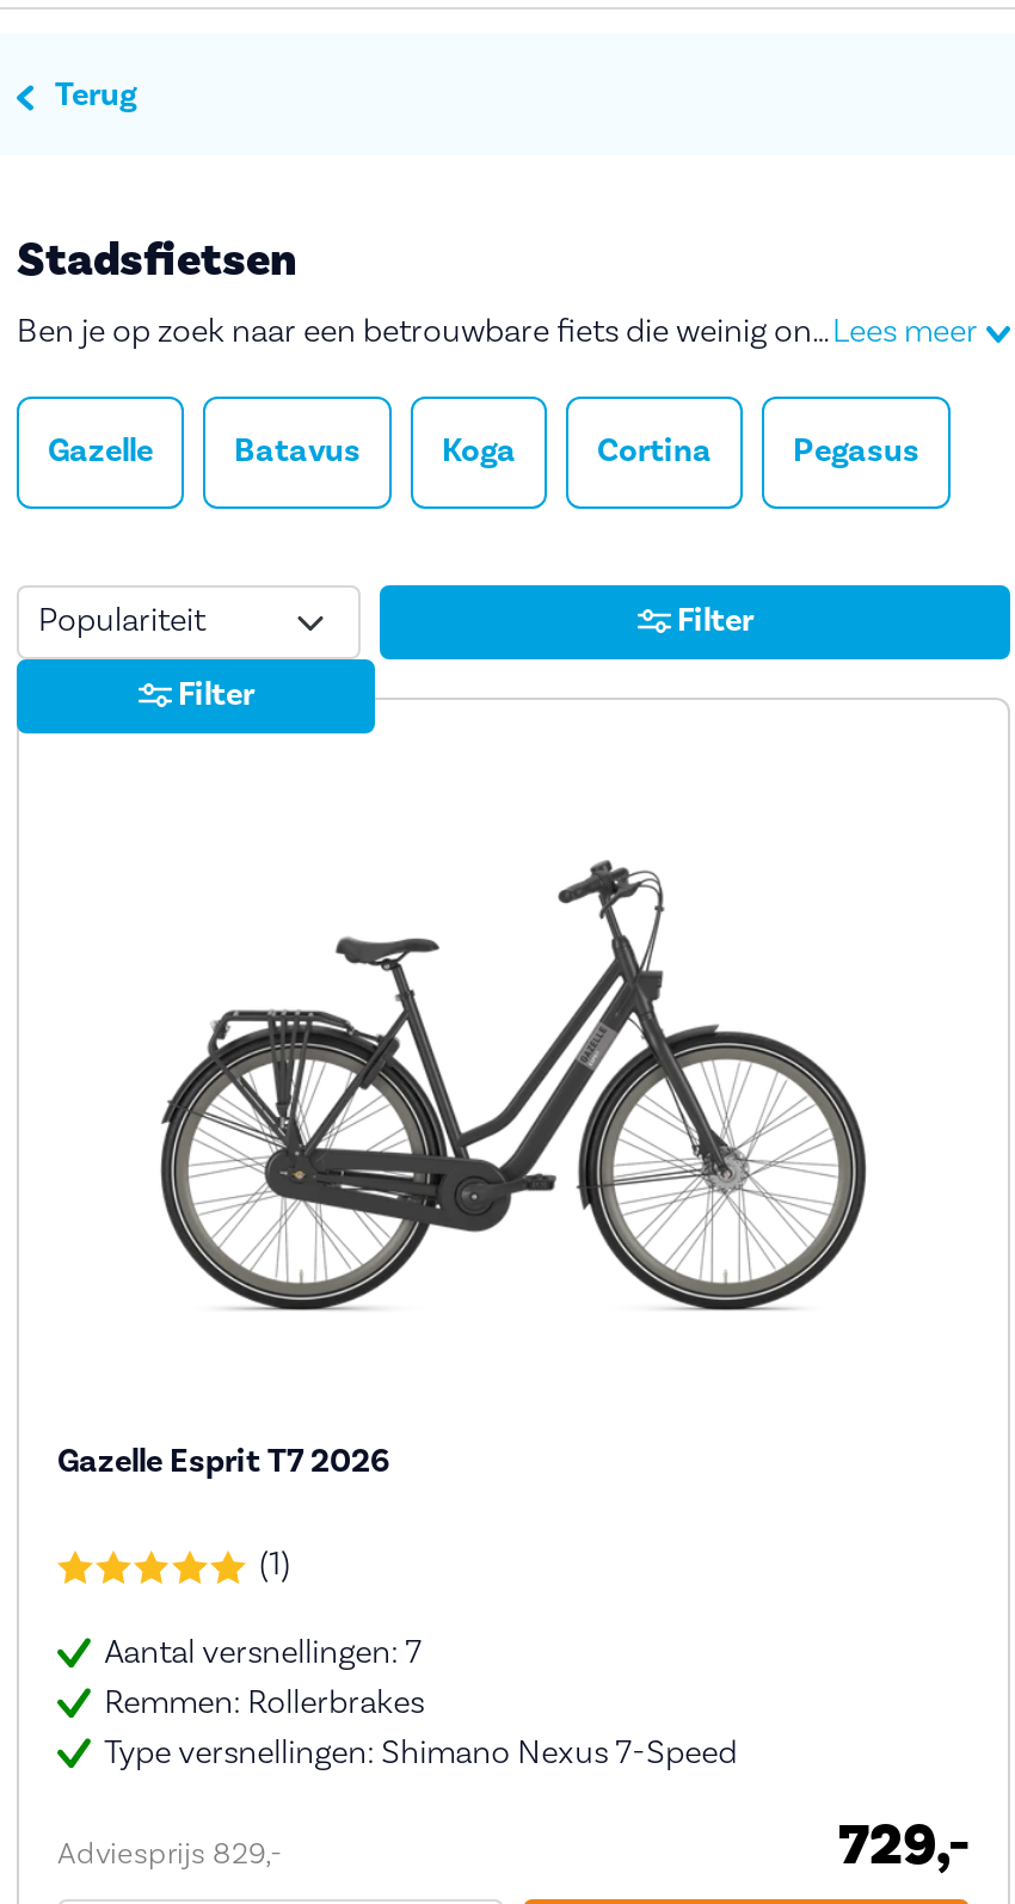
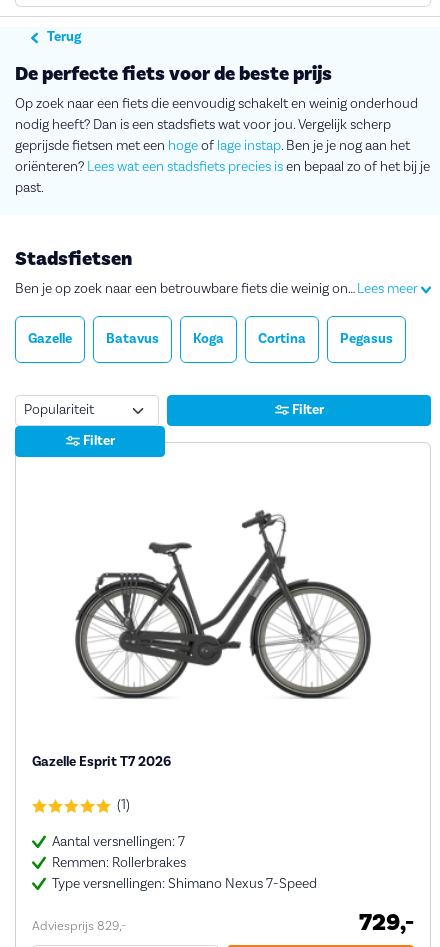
none -> [15,61,430,197] De perfecte fiets voor de beste prijs | Op zoek naar een fiets die eenvoudig schakelt en weinig onderhoud | nodig heeft? Dan is een stadsfiets wat voor jou. Vergelijk scherp | geprijsde fietsen met een hoge of lage instap. Ben je je nog aan het | oriënteren? Lees wat een stadsfiets precies is en bepaal zo of het bij je | past.

